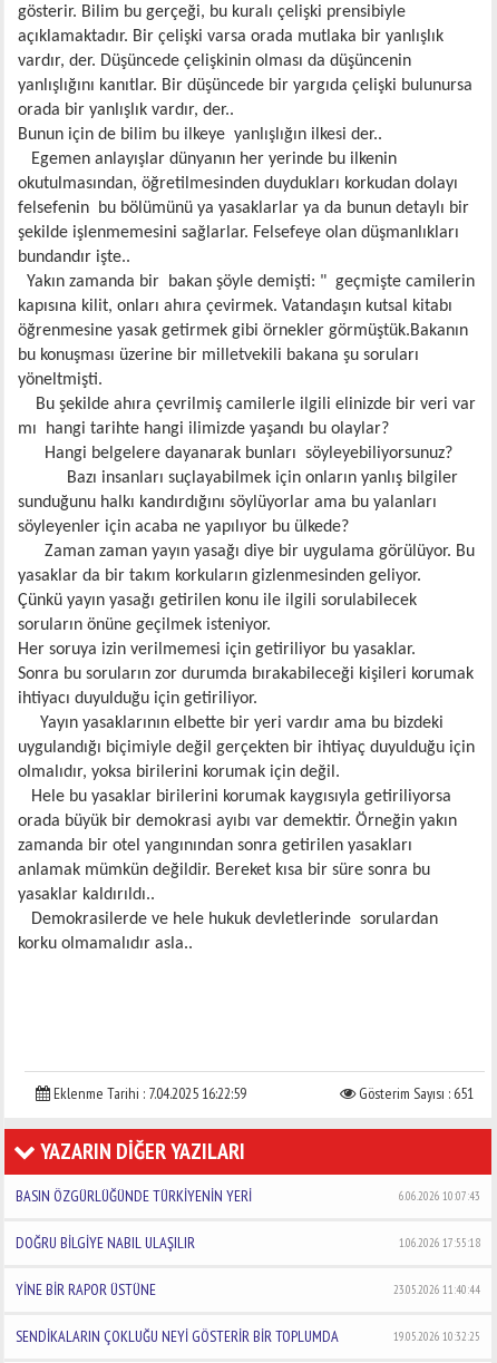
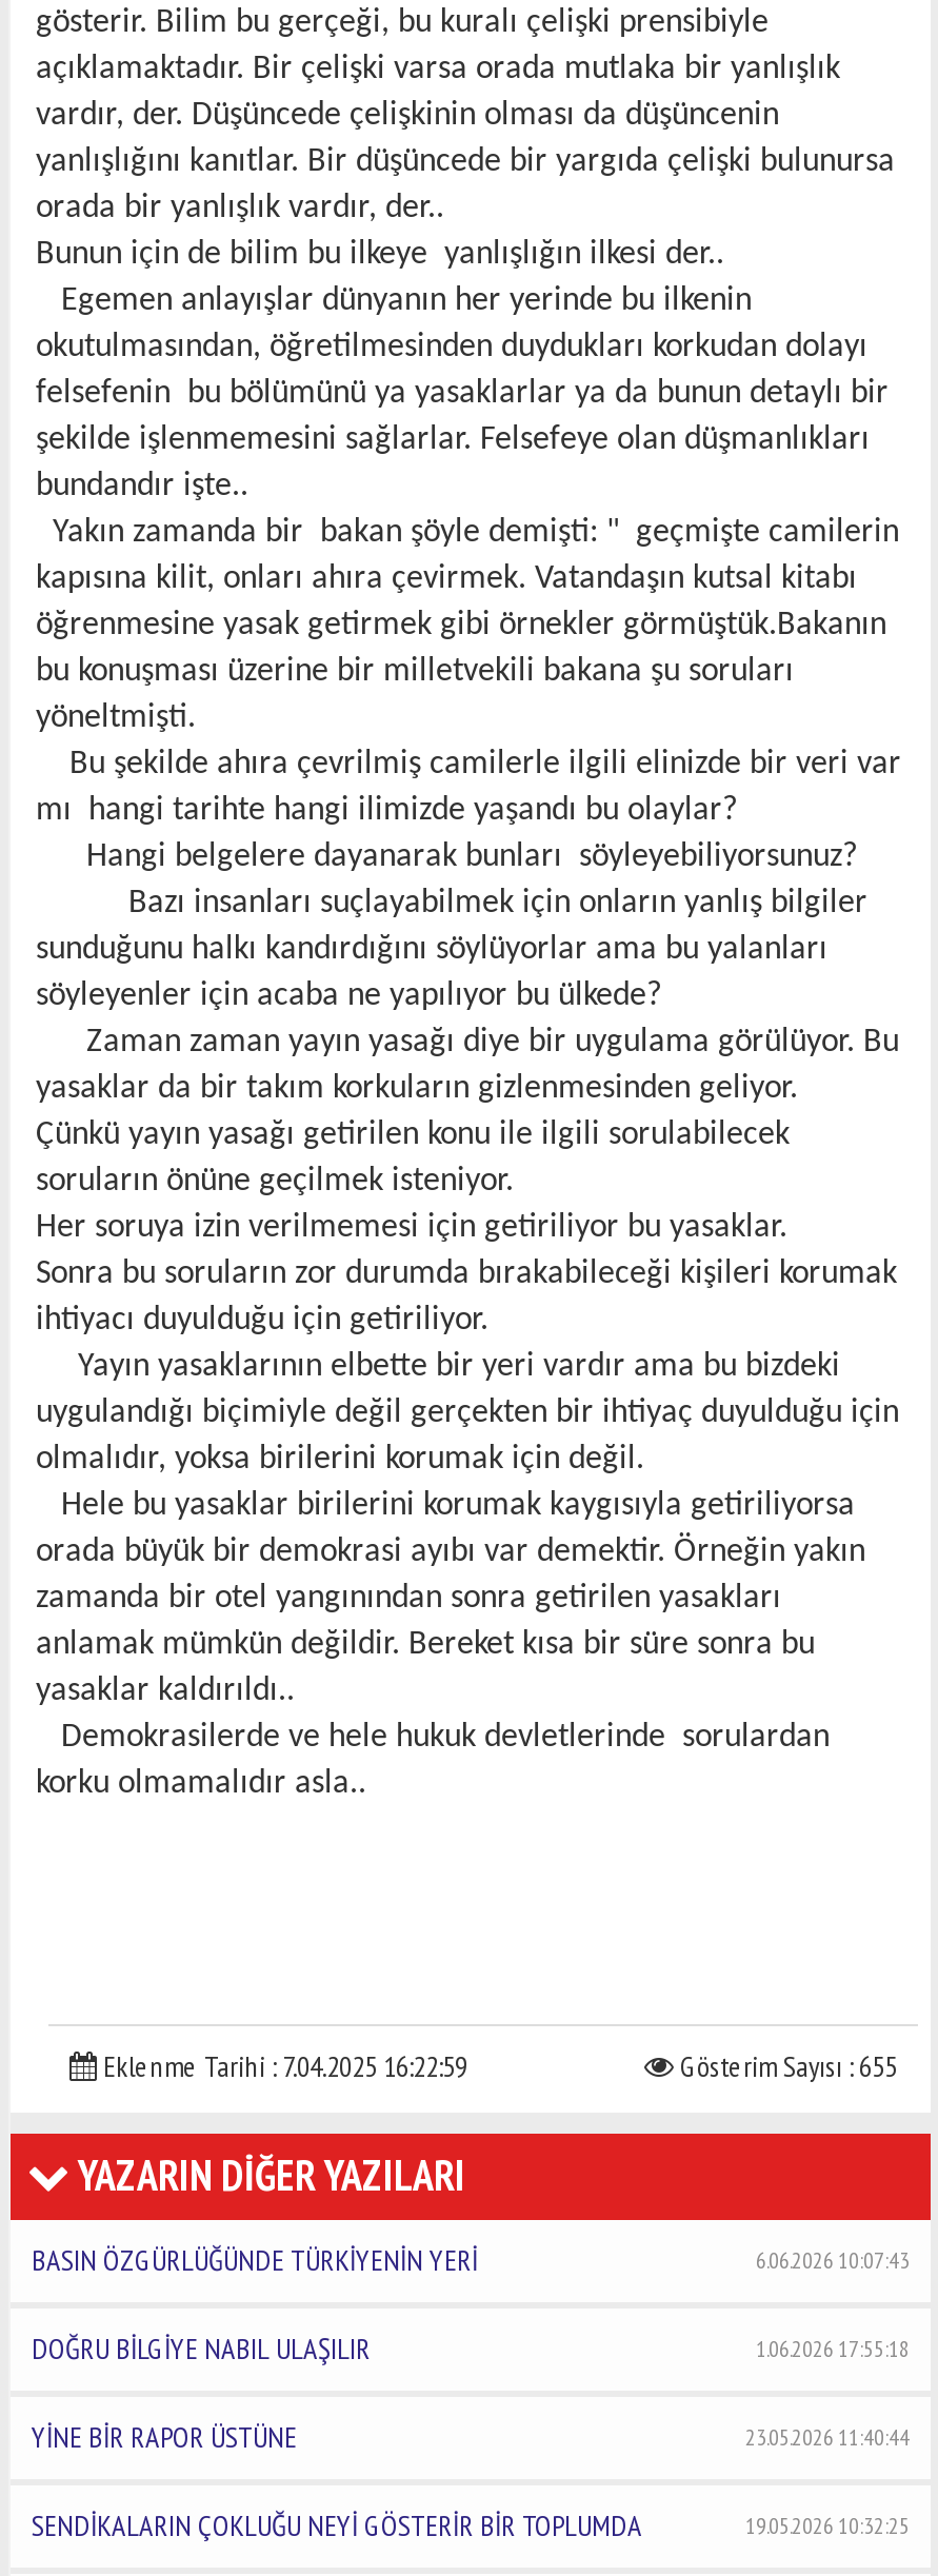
[355,1083,474,1103] Gösterim Sayısı : 651 -> [674,2047,897,2085] Gösterim Sayısı : 655

